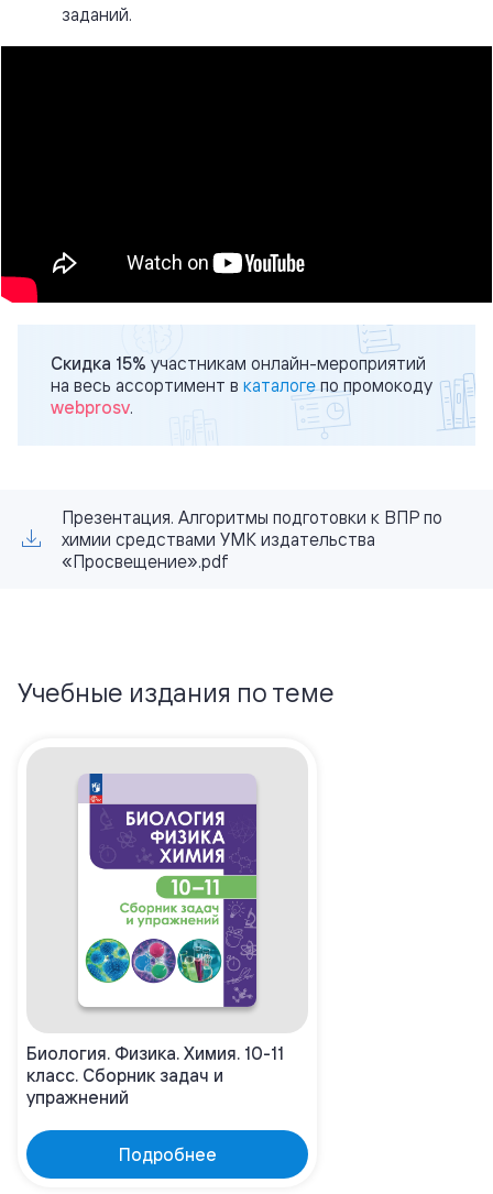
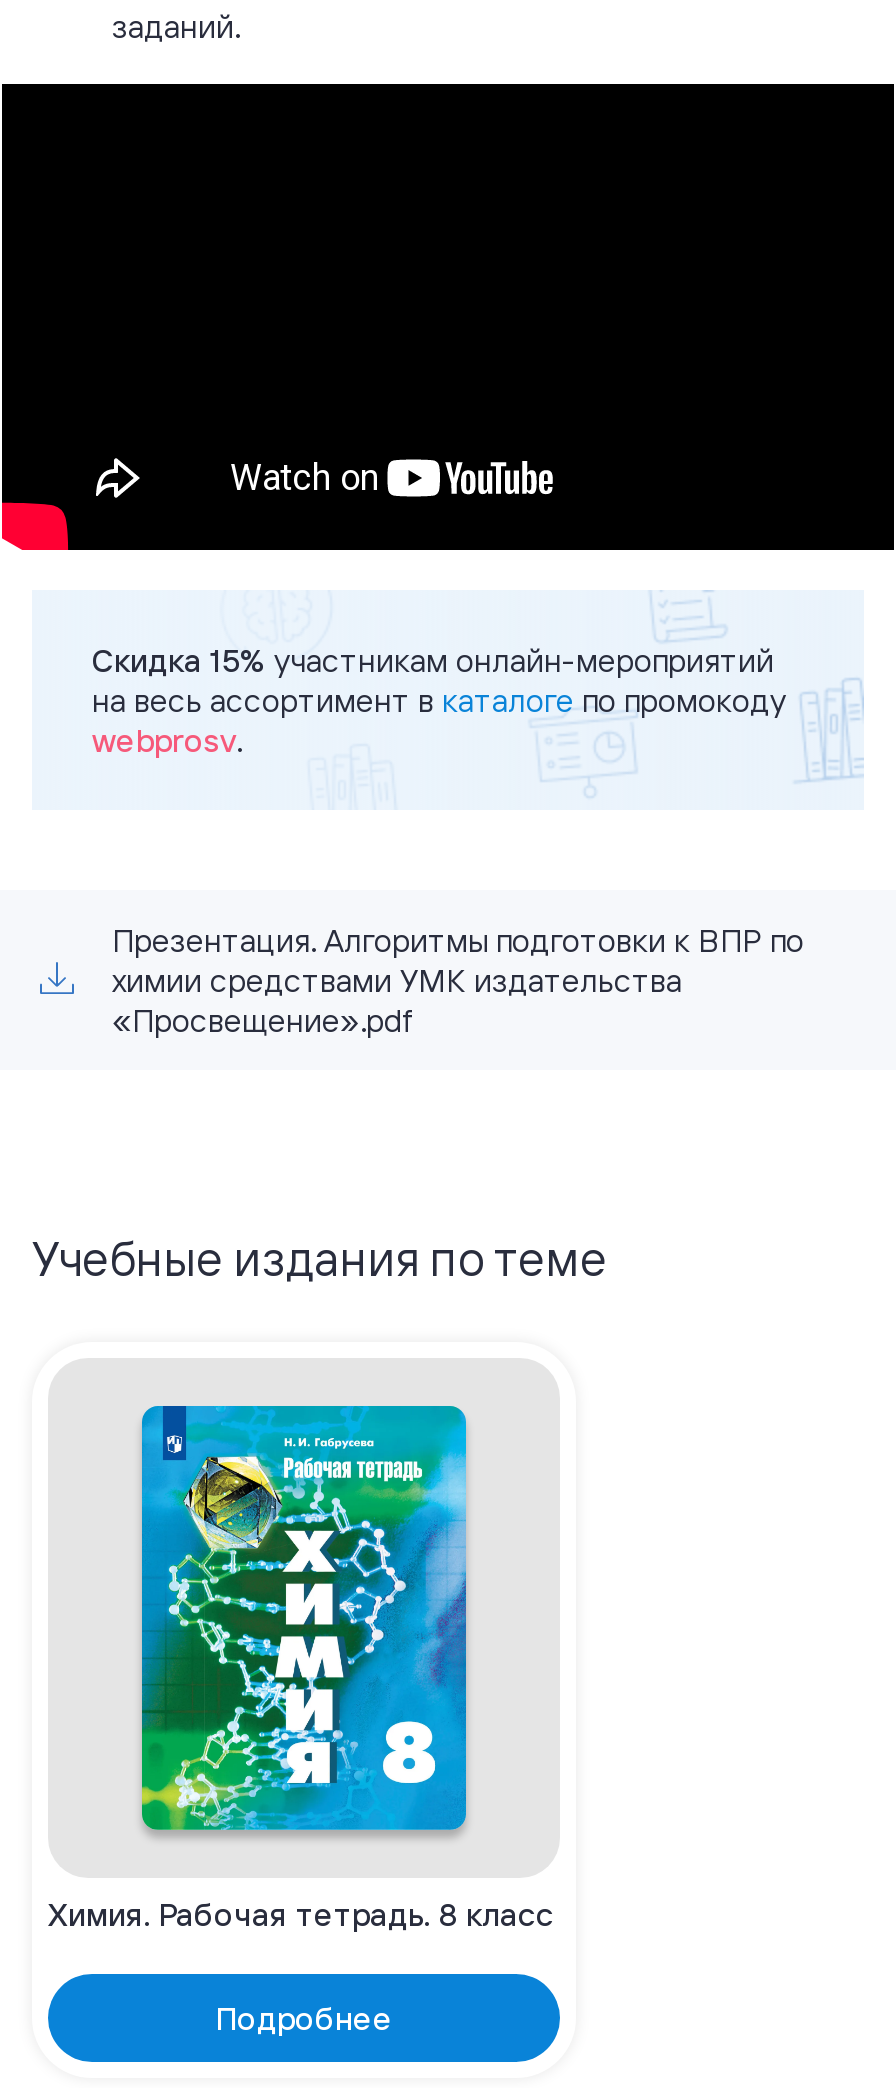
[78,774,258,1007] [image] -> [140,1404,468,1800] [image]
[26,1042,284,1108] Биология. Физика. Химия. 10-11 | класс. Сборник задач и | упражнений -> [48,1894,554,1934] Химия. Рабочая тетрадь. 8 класс

